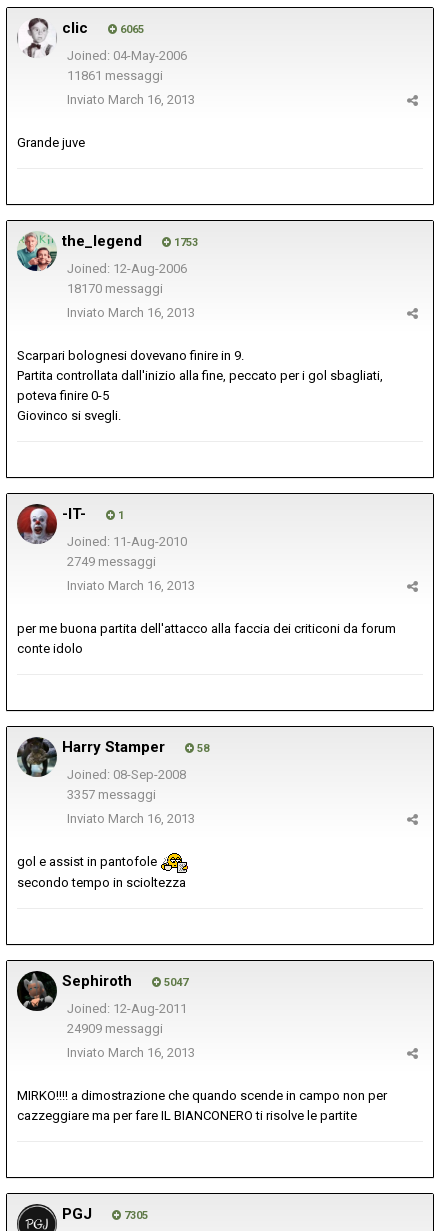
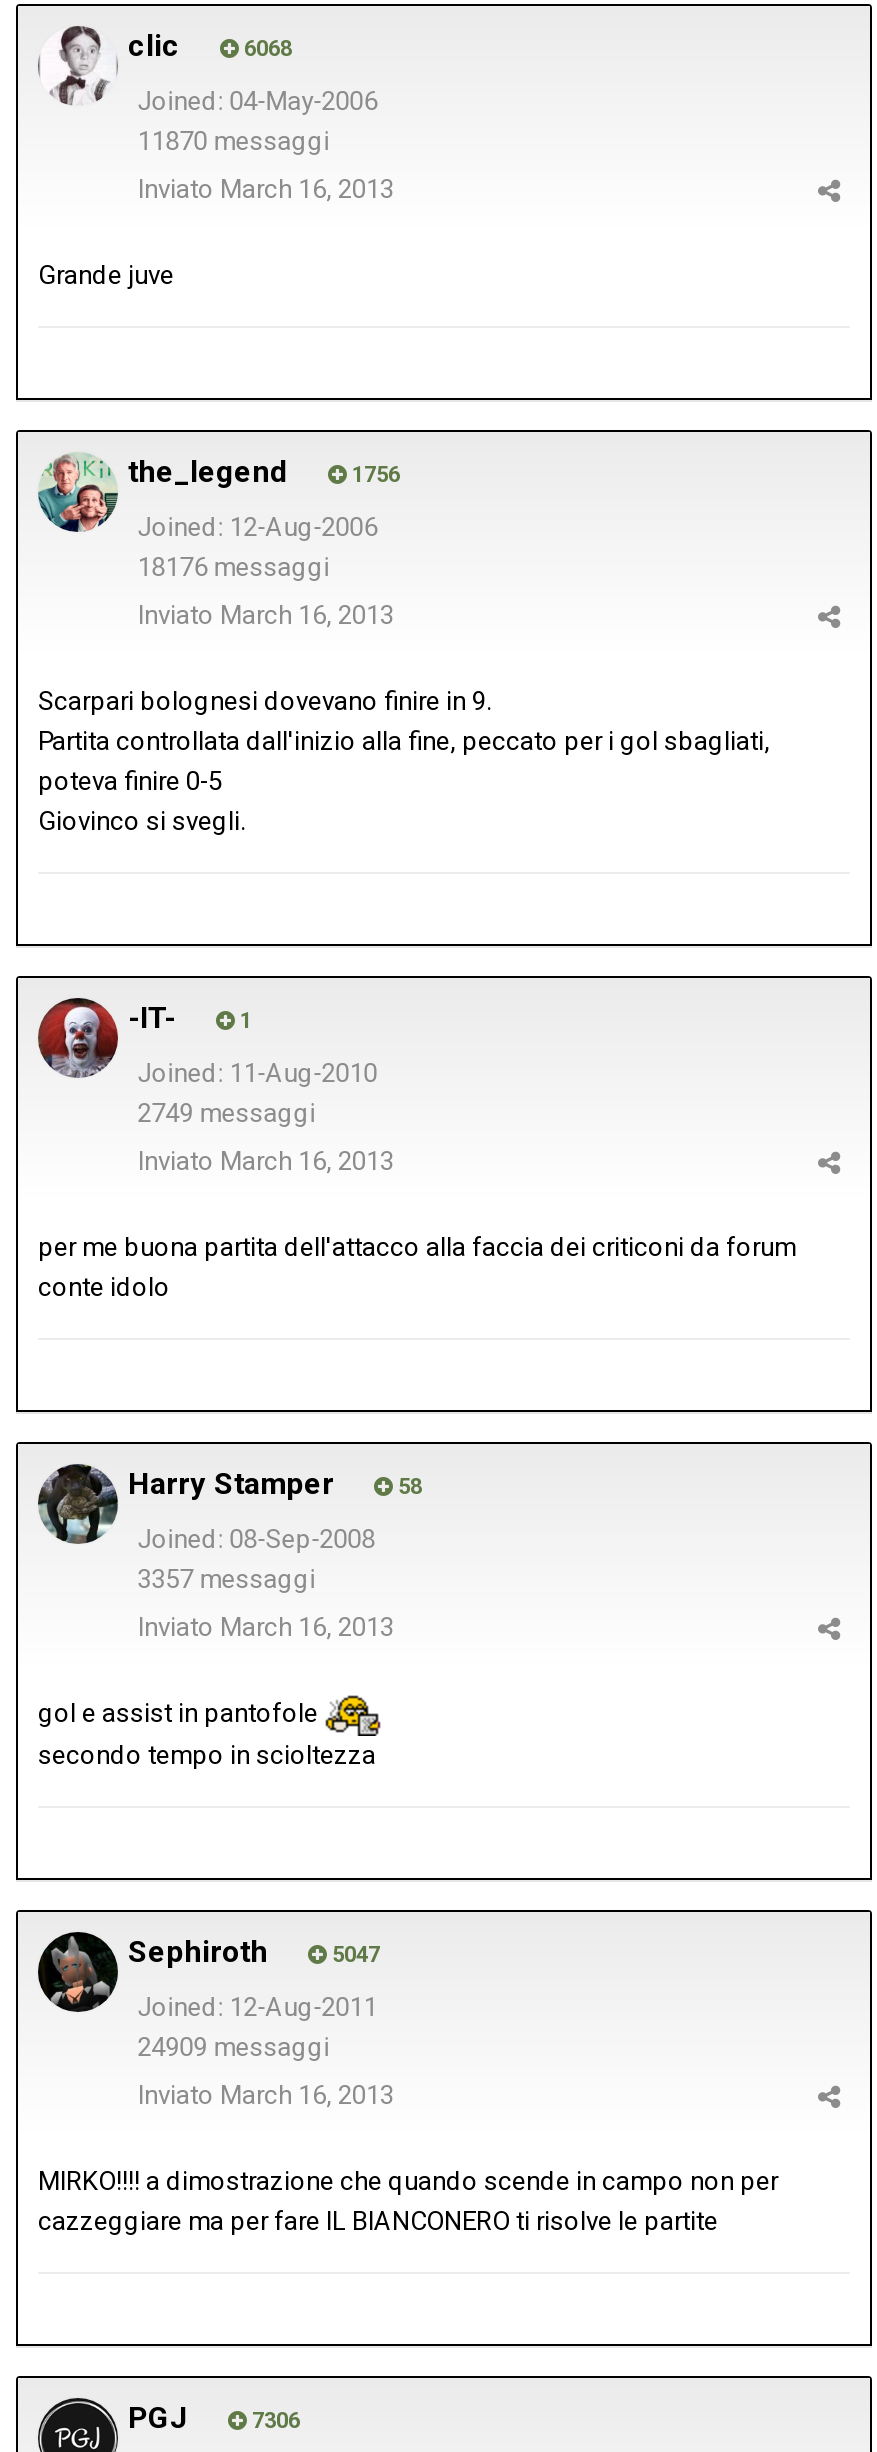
[117,23,144,36] 6065 -> [238,36,292,62] 6068
[67,68,163,83] 11861 messaggi -> [138,127,330,157] 11870 messaggi
[171,236,198,249] 1753 -> [346,462,400,488] 1756
[67,281,163,296] 18170 messaggi -> [138,553,330,583] 18176 messaggi
[121,1209,148,1222] 7305 -> [246,2408,300,2434] 7306

